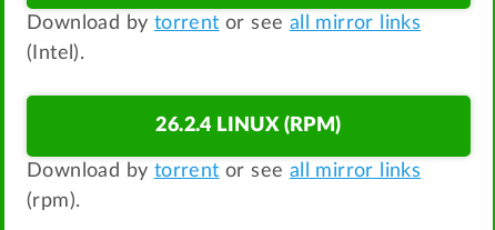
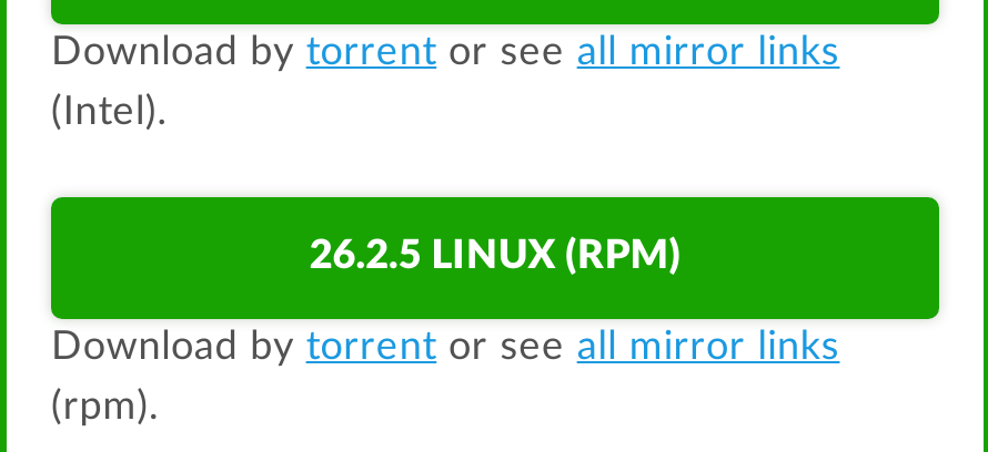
[156,115,341,135] 26.2.4 LINUX (RPM) -> [309,236,681,276] 26.2.5 LINUX (RPM)

